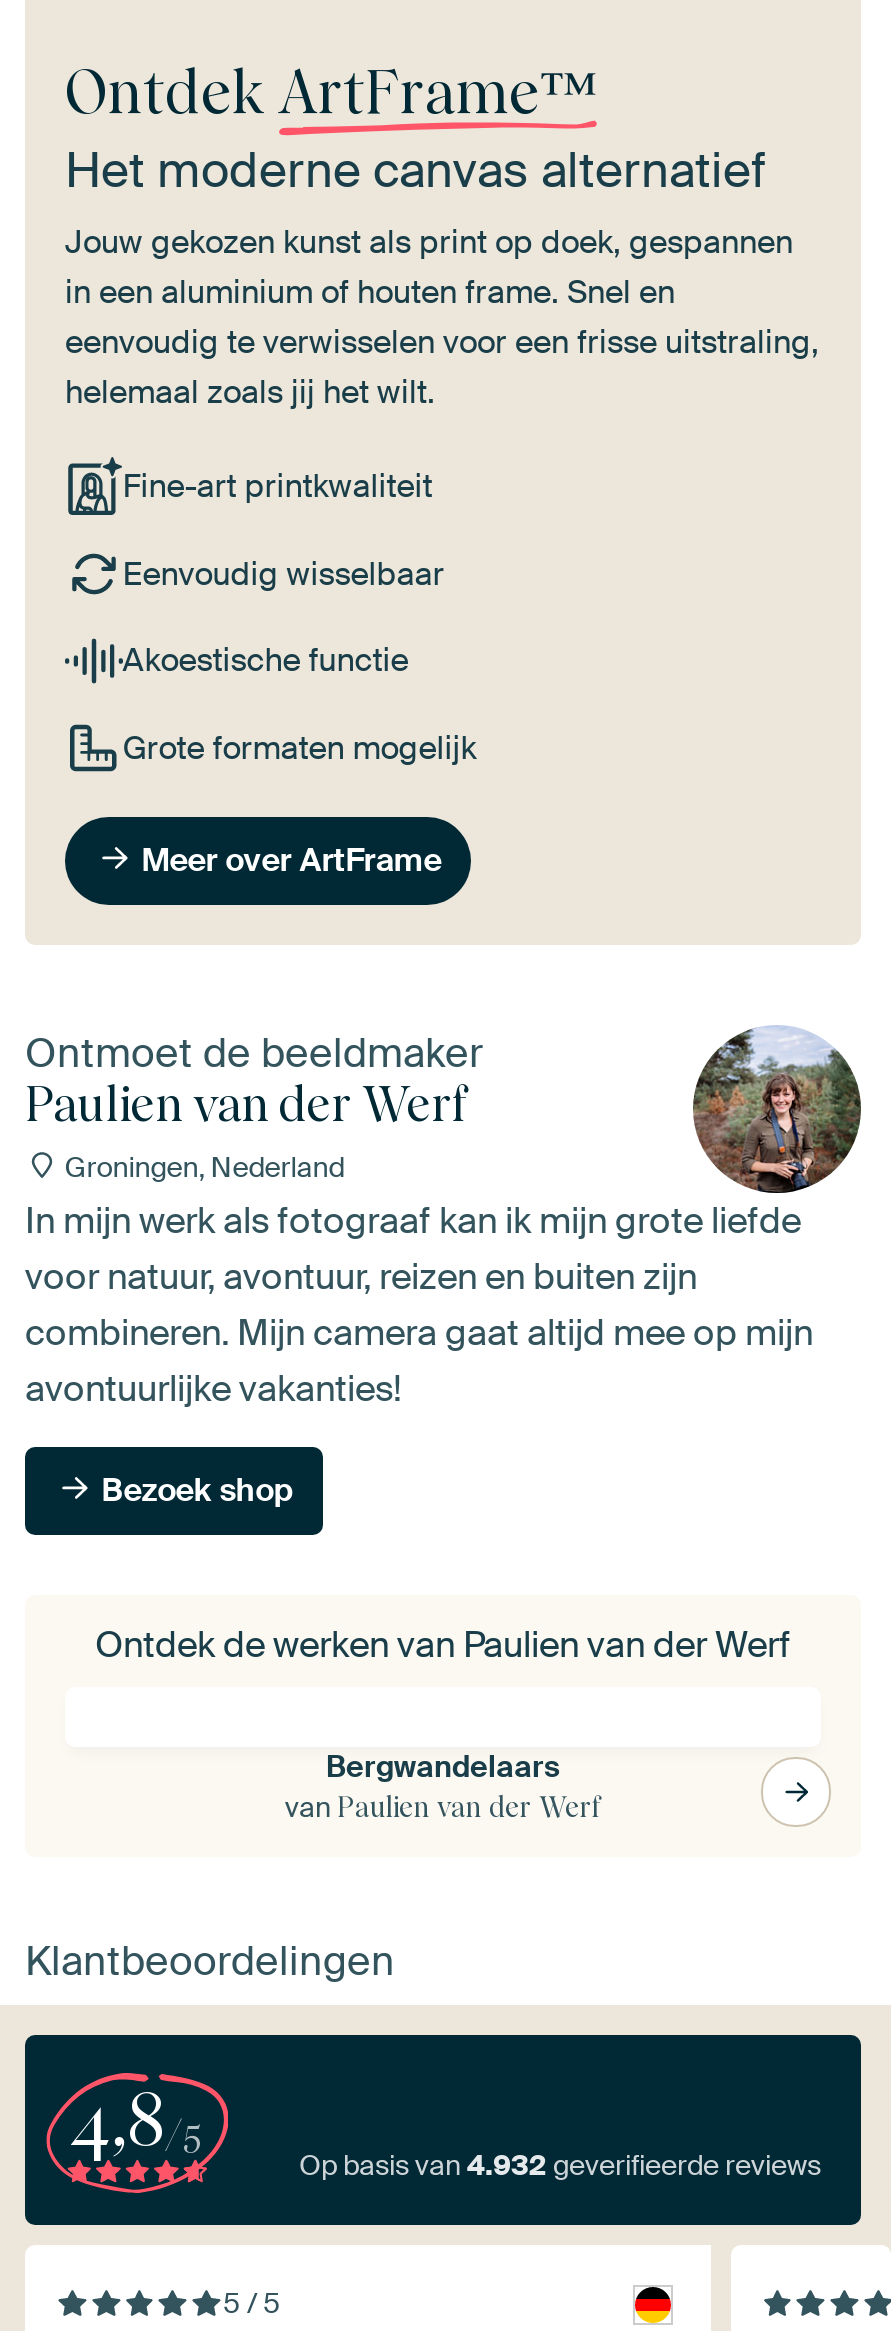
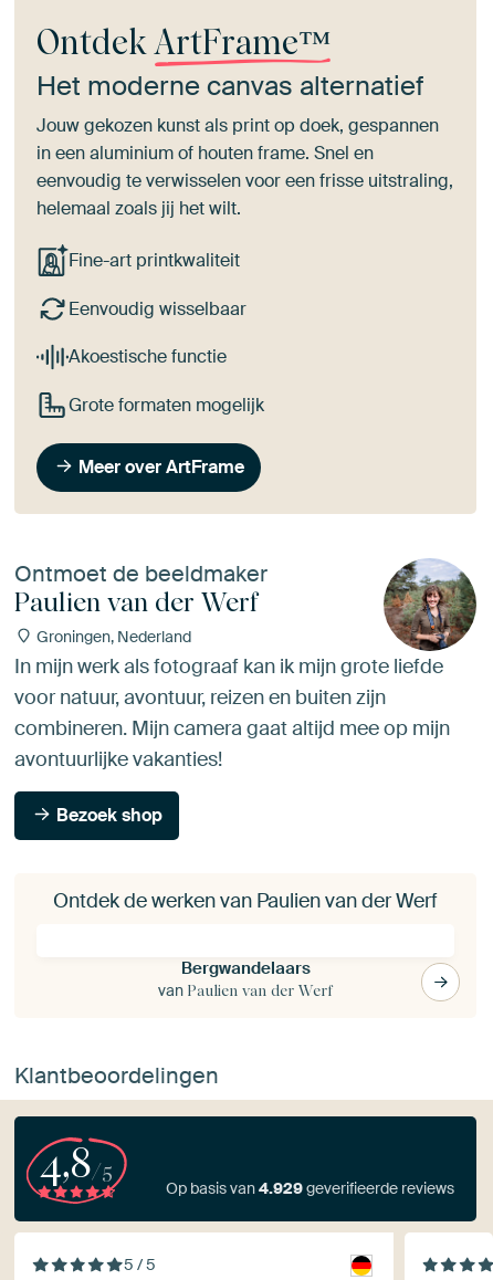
[299,2148,821,2184] Op basis van 4.932 geverifieerde reviews -> [166,1179,454,1199] Op basis van 4.929 geverifieerde reviews

